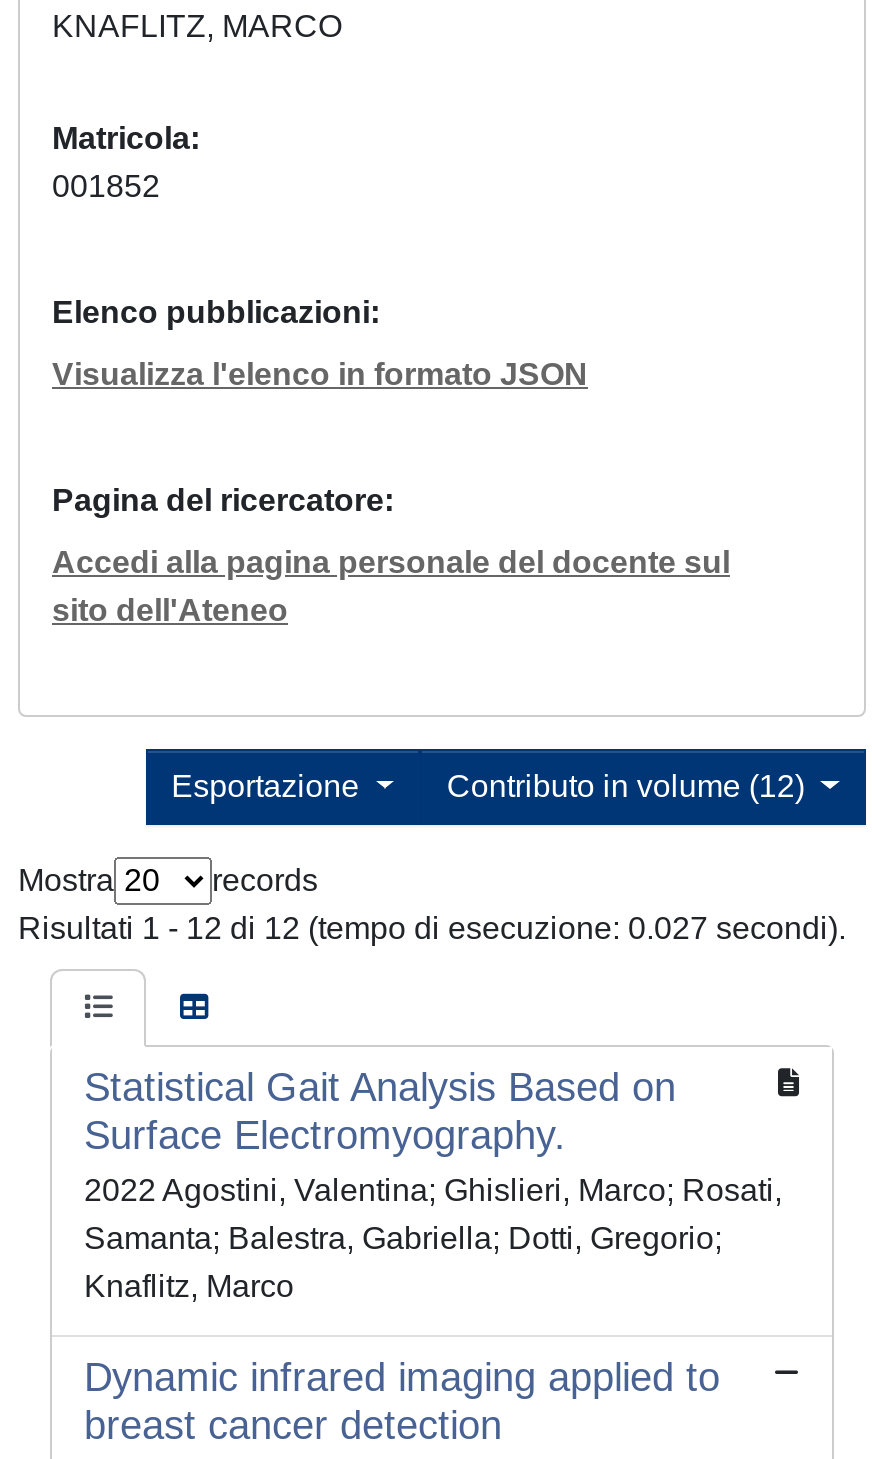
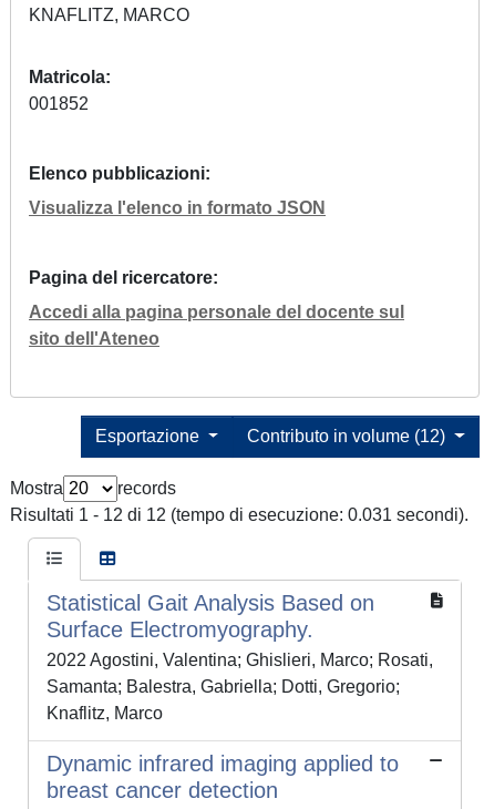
[18,912,846,946] Risultati 1 - 12 di 12 (tempo di esecuzione: 0.027 secondi). -> [10,506,468,525] Risultati 1 - 12 di 12 (tempo di esecuzione: 0.031 secondi).

